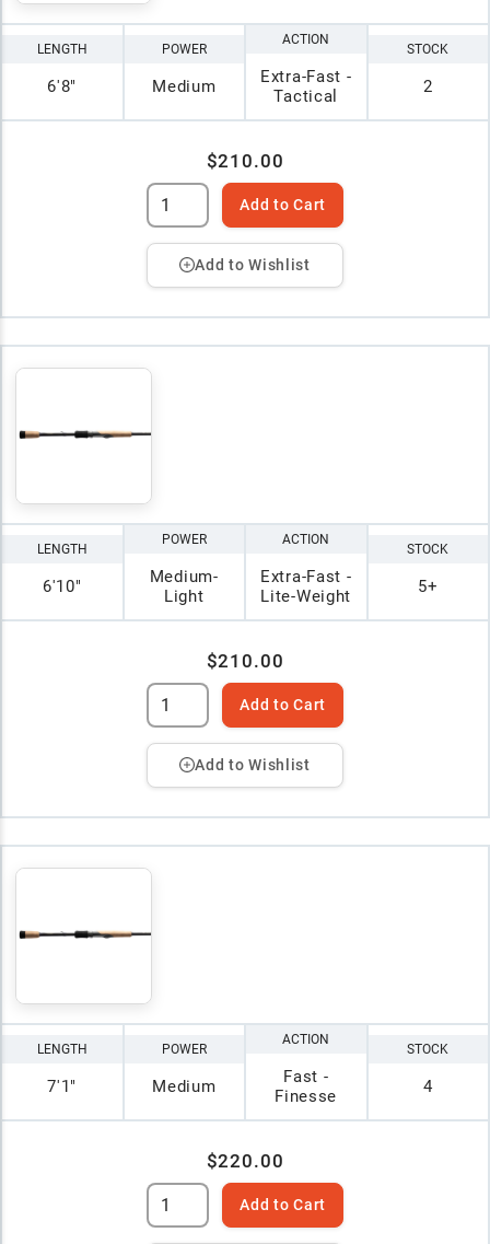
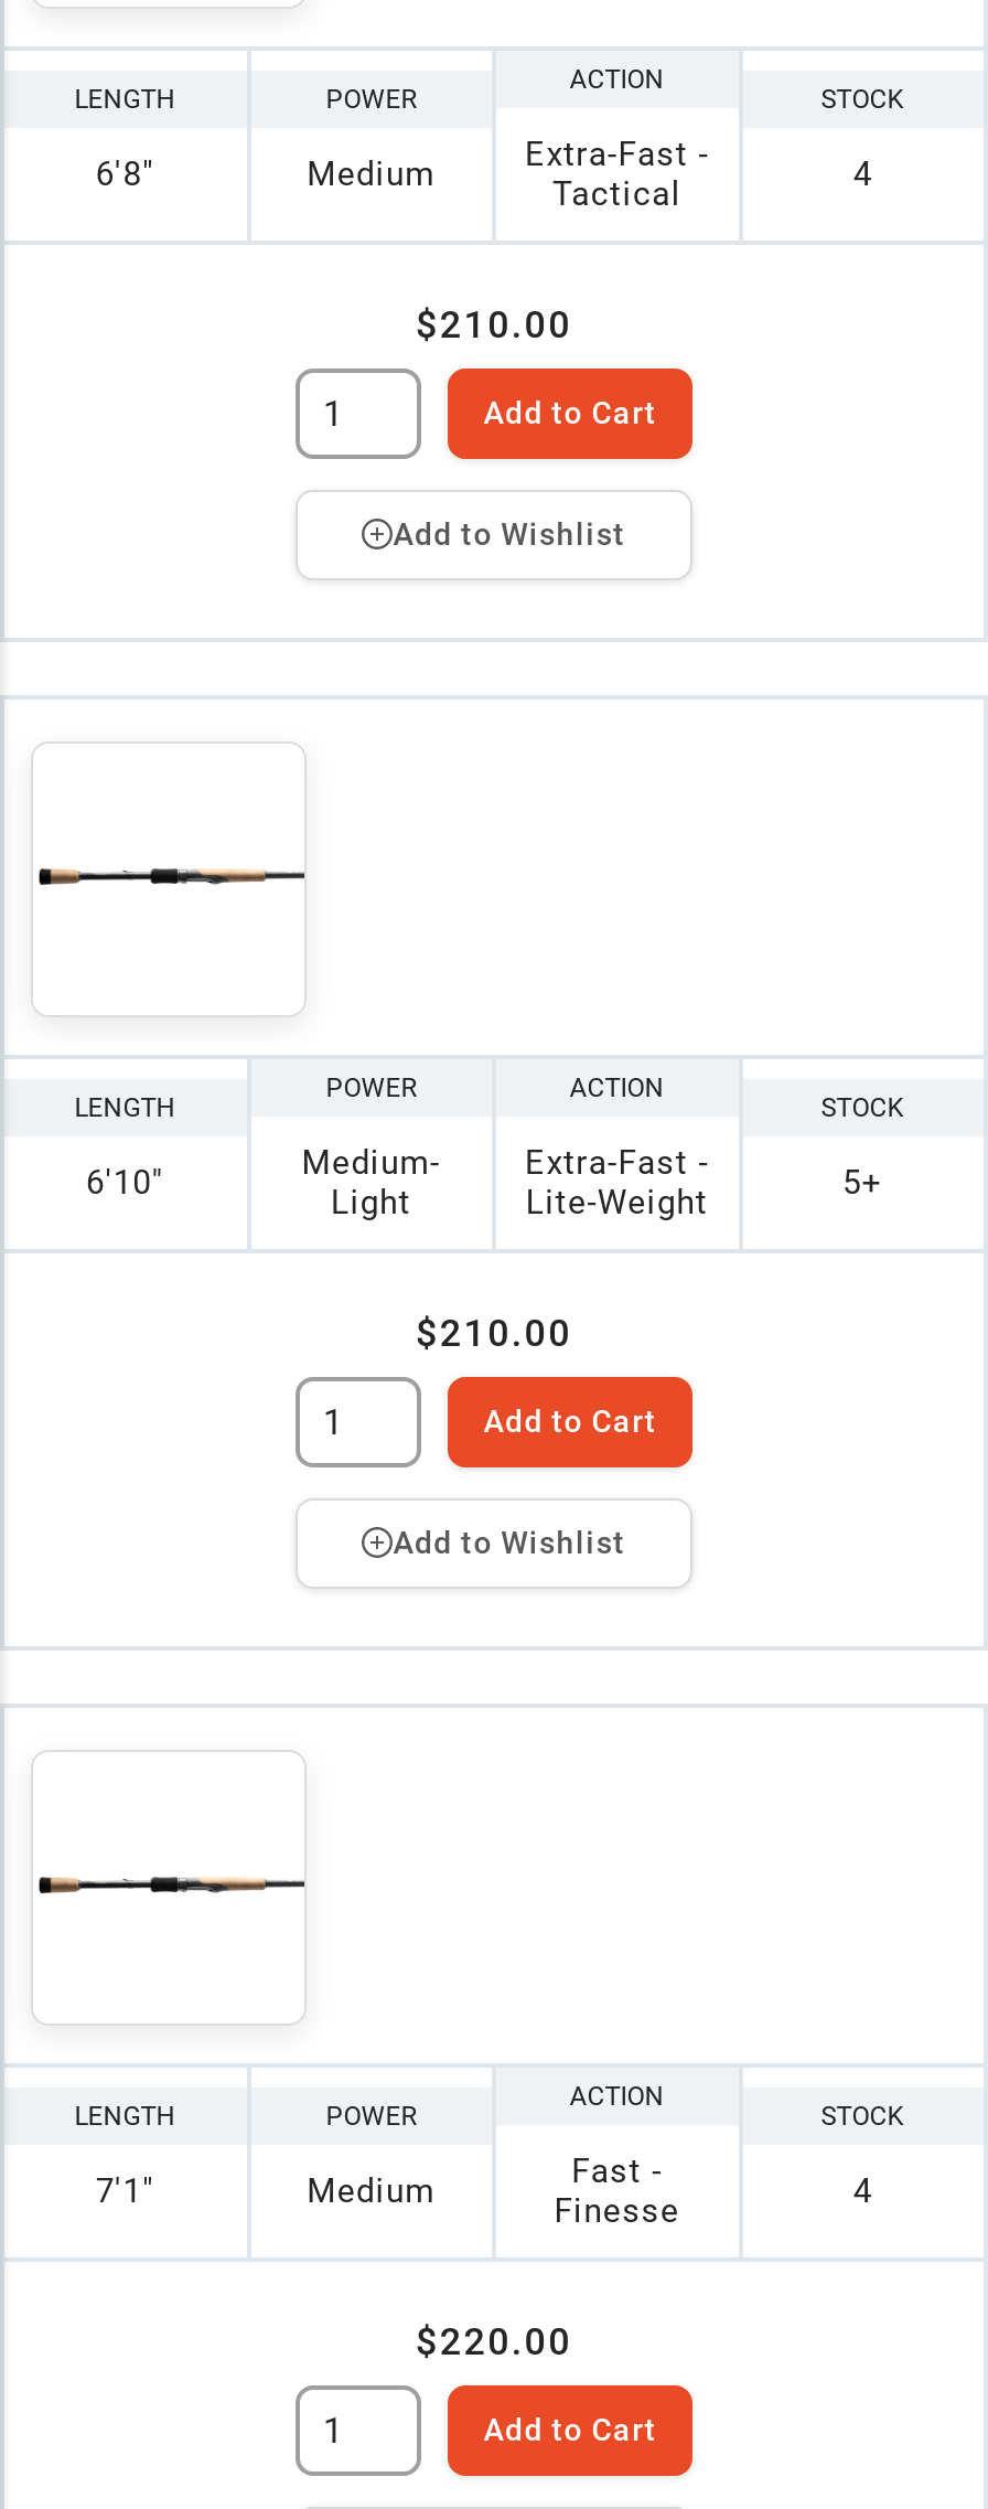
[423,77,433,96] 2 -> [853,155,872,194] 4

